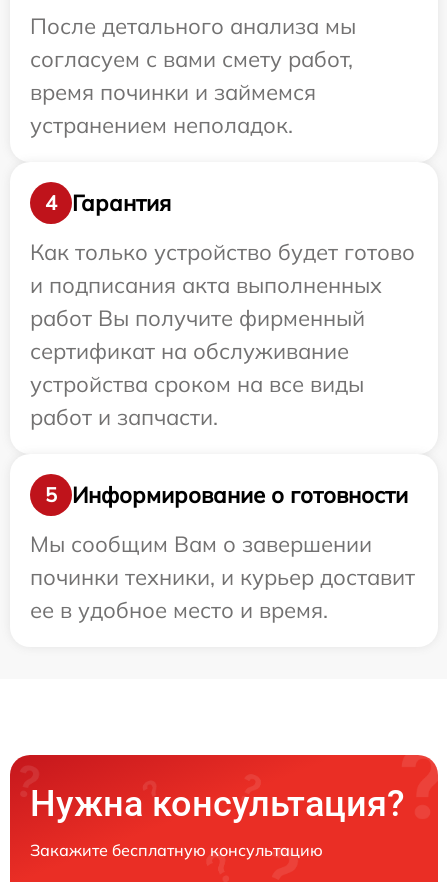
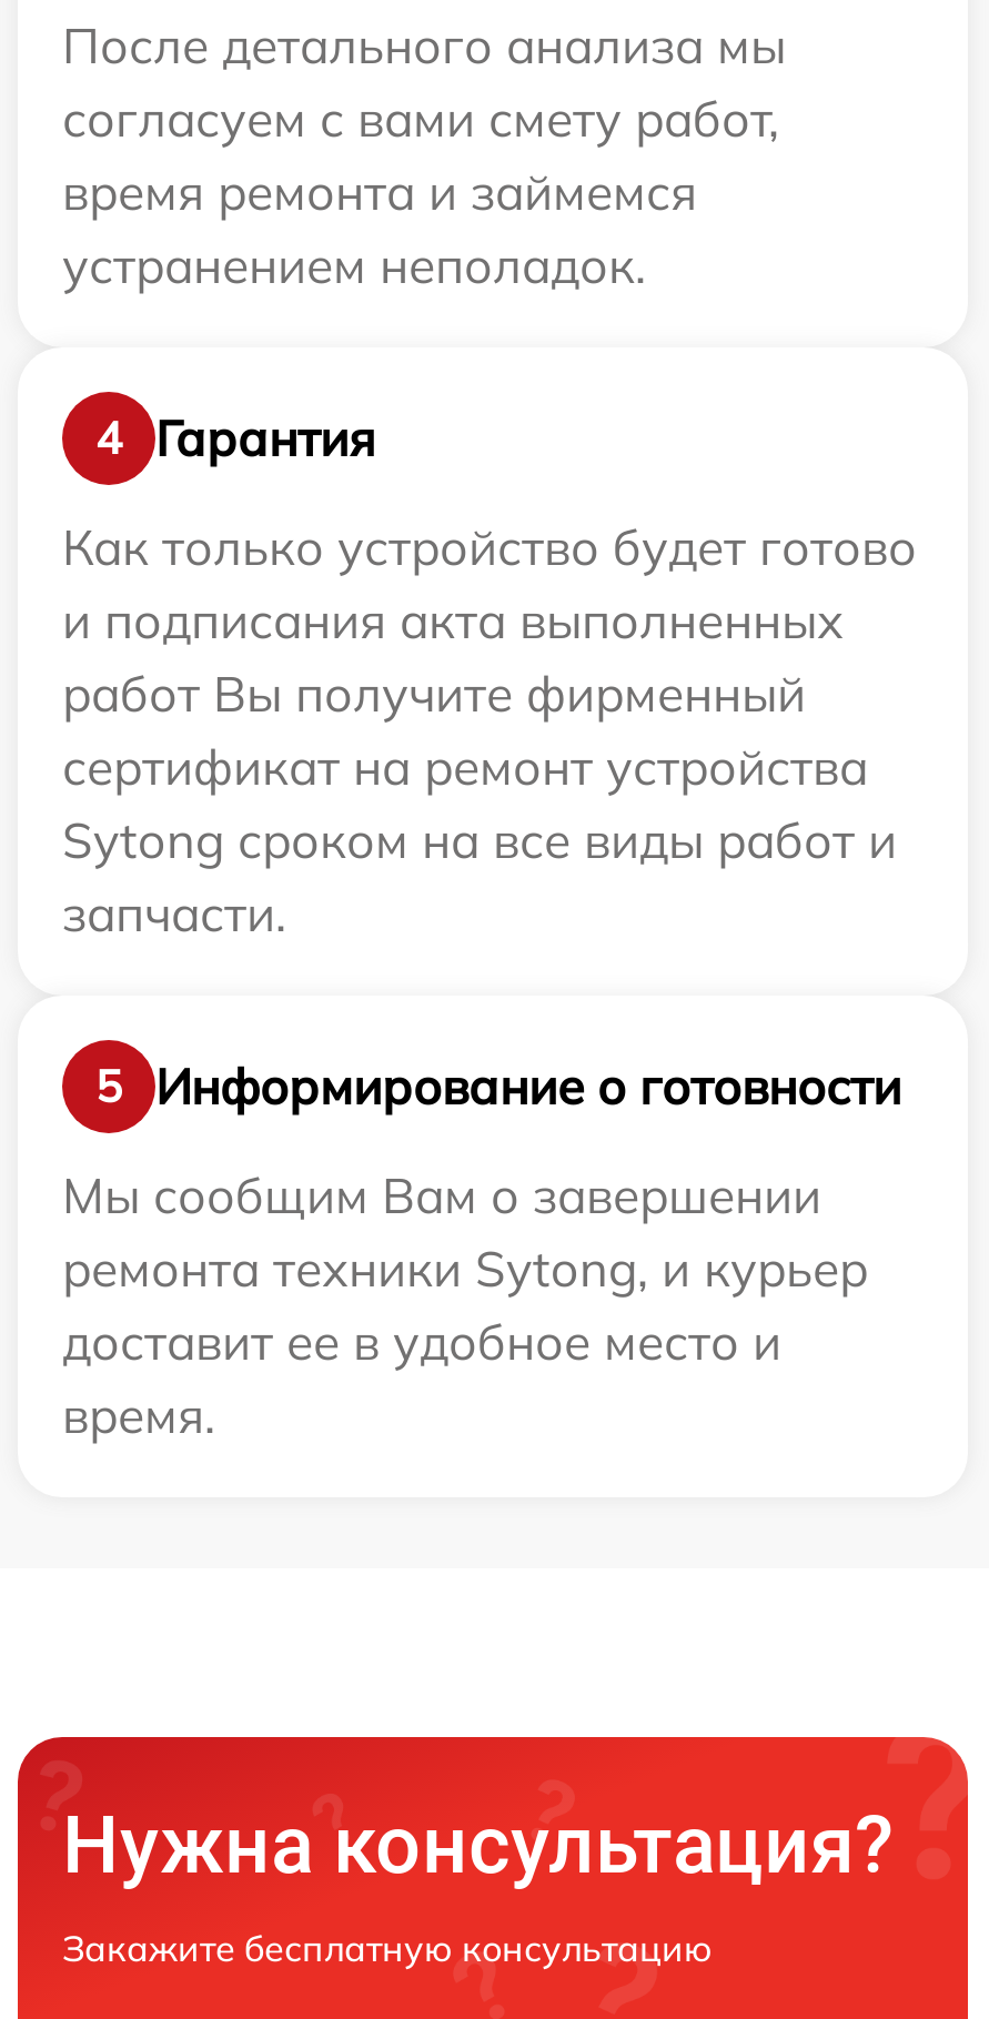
[30,78,316,106] время починки и займемся -> [62,162,697,224] время ремонта и займемся
[30,337,364,431] сертификат на обслуживание | устройства сроком на все виды | работ и запчасти. -> [62,737,897,945] сертификат на ремонт устройства | Sytong сроком на все виды работ и | запчасти.
[30,563,415,624] починки техники, и курьер доставит | ее в удобное место и время. -> [62,1238,868,1447] ремонта техники Sytong, и курьер | доставит ее в удобное место и | время.

